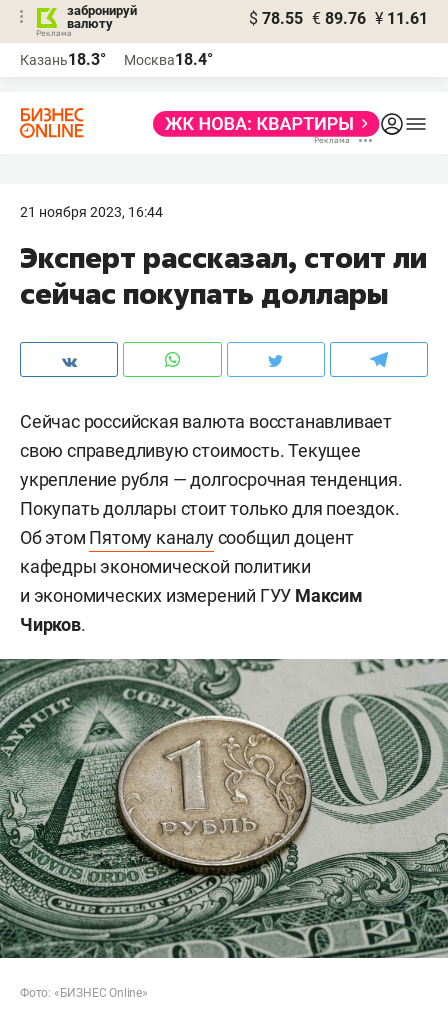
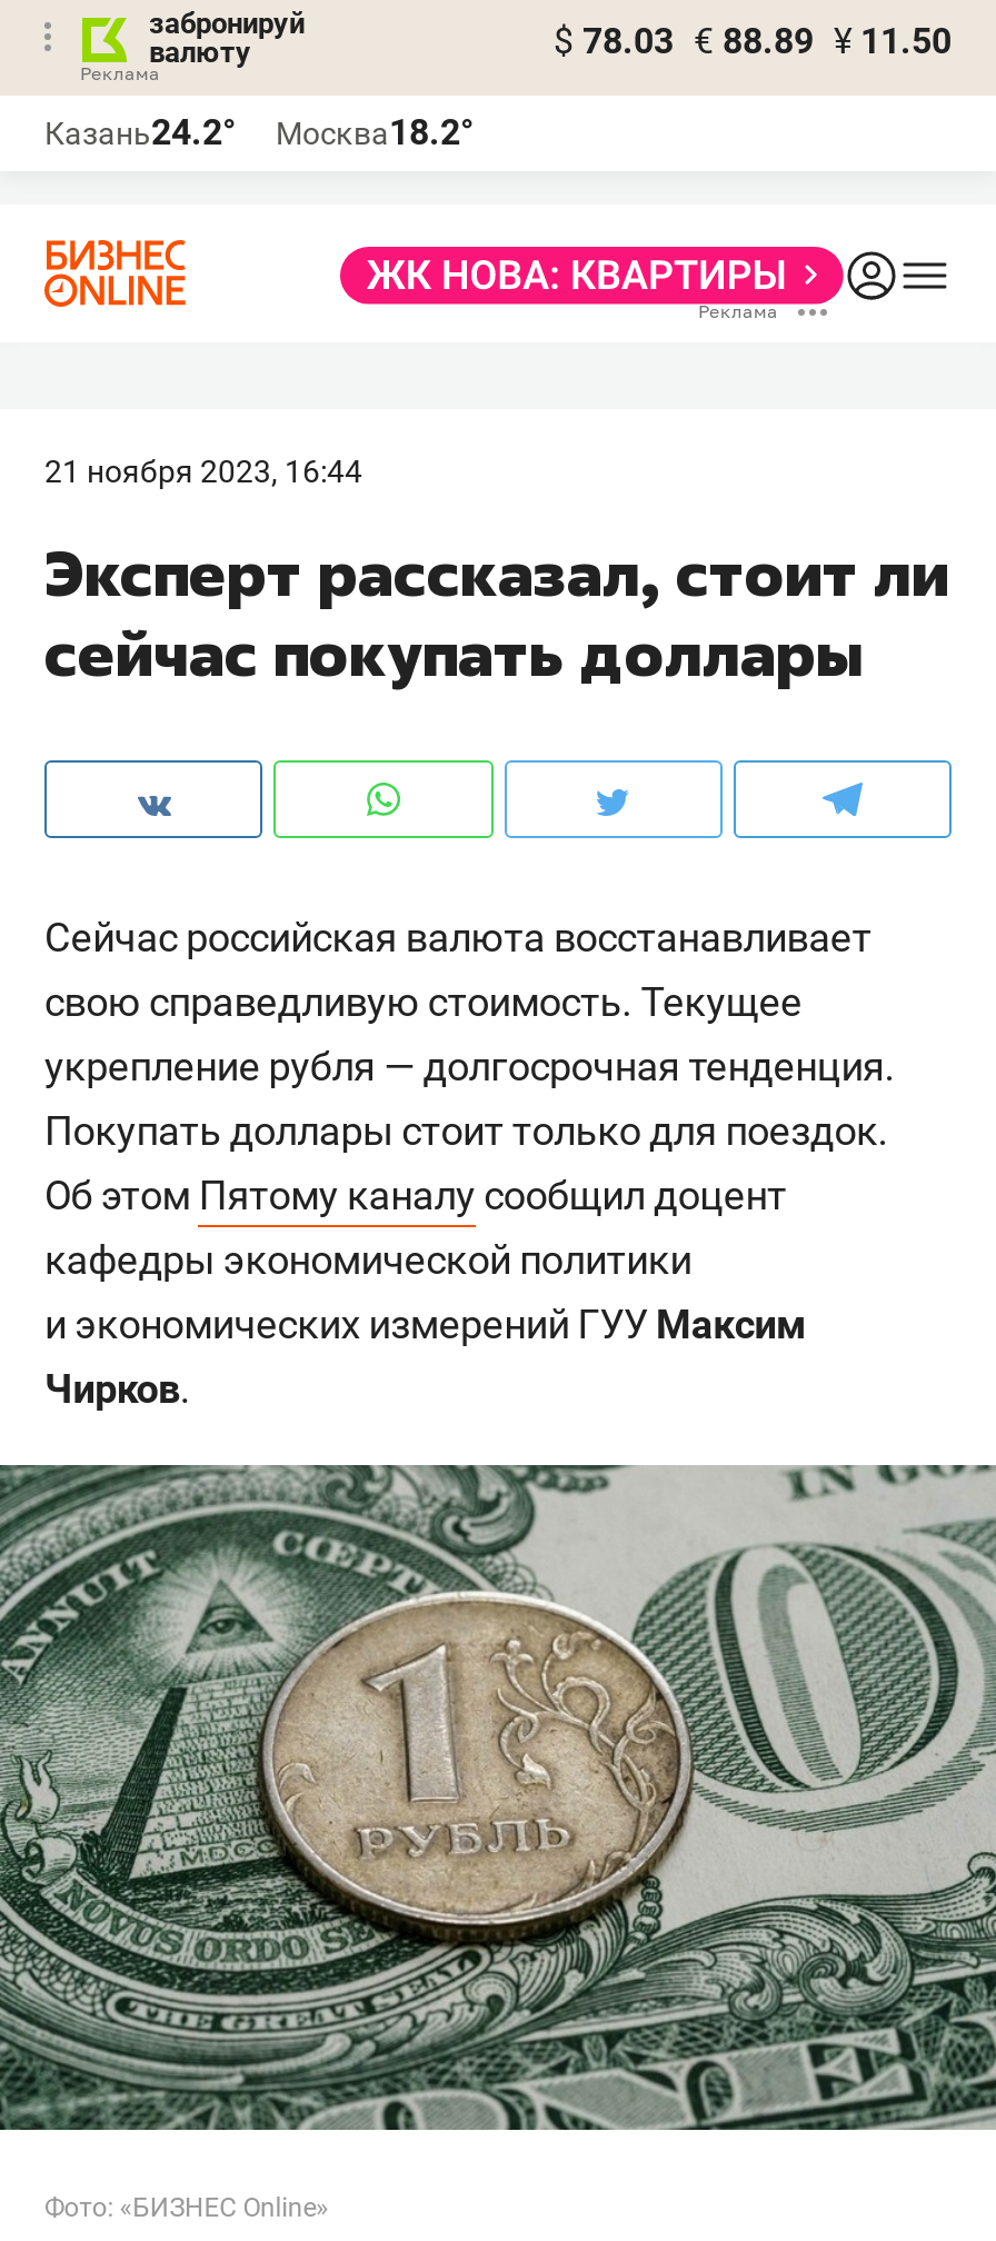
[249,9,428,28] $ 78.55 € 89.76 ¥ 11.61 -> [554,20,952,62] $ 78.03 € 88.89 ¥ 11.50
[20,50,106,69] Казань18.3° -> [44,111,236,153] Казань24.2°
[124,50,213,69] Москва18.4° -> [276,111,474,153] Москва18.2°

